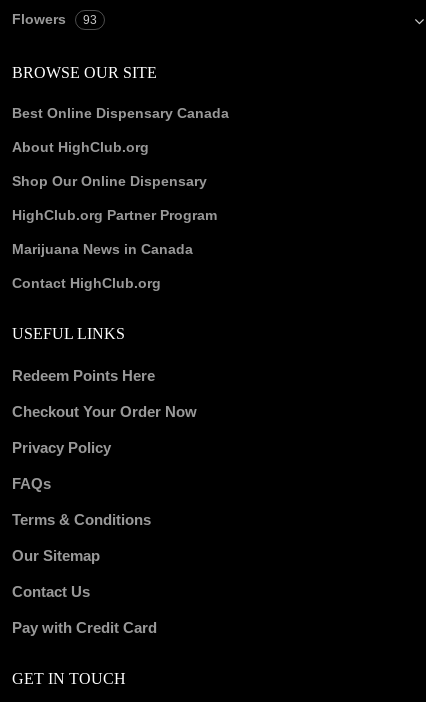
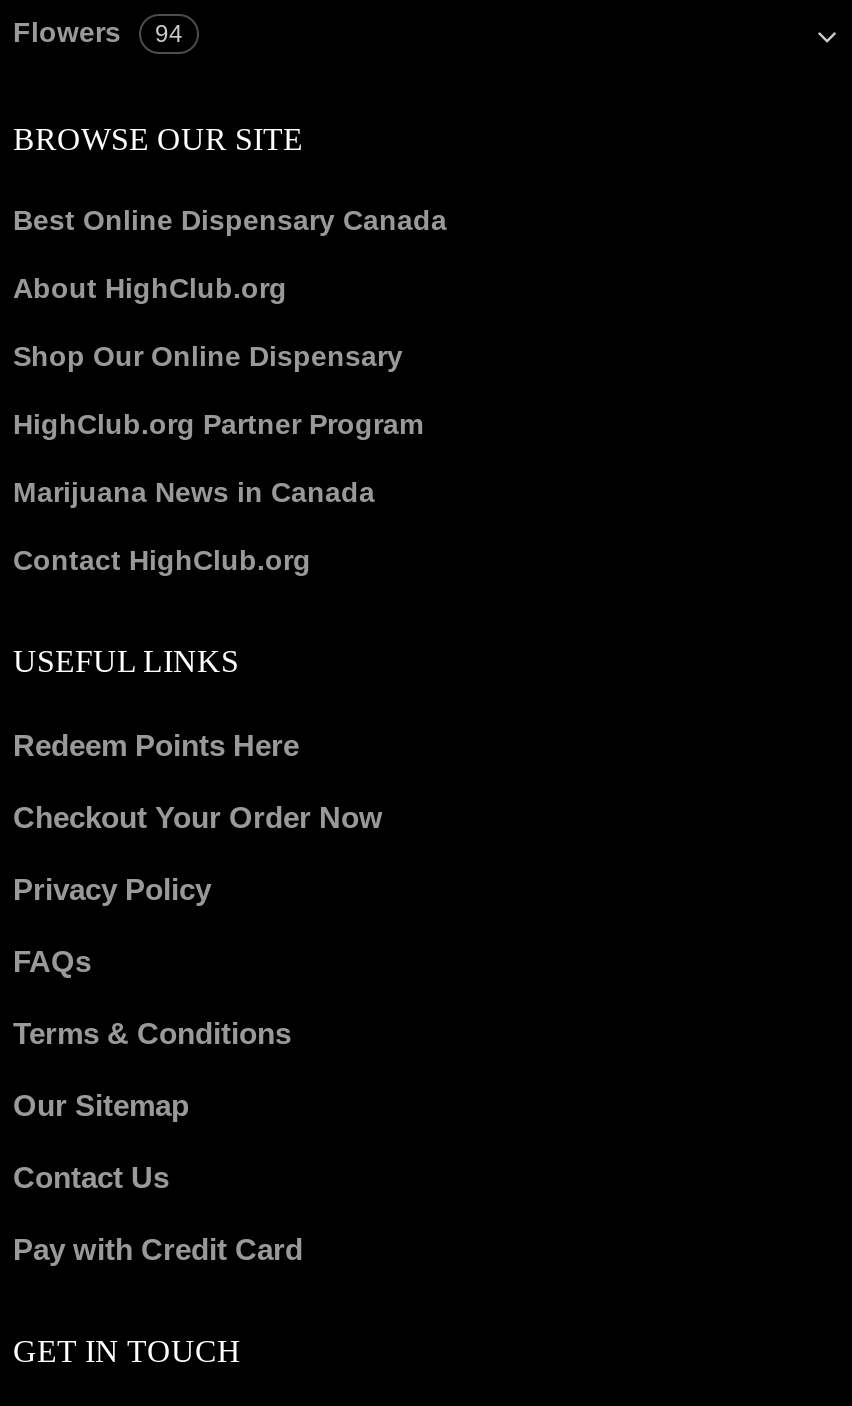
[12,11,97,27] Flowers 93 -> [13,16,183,48] Flowers 94

